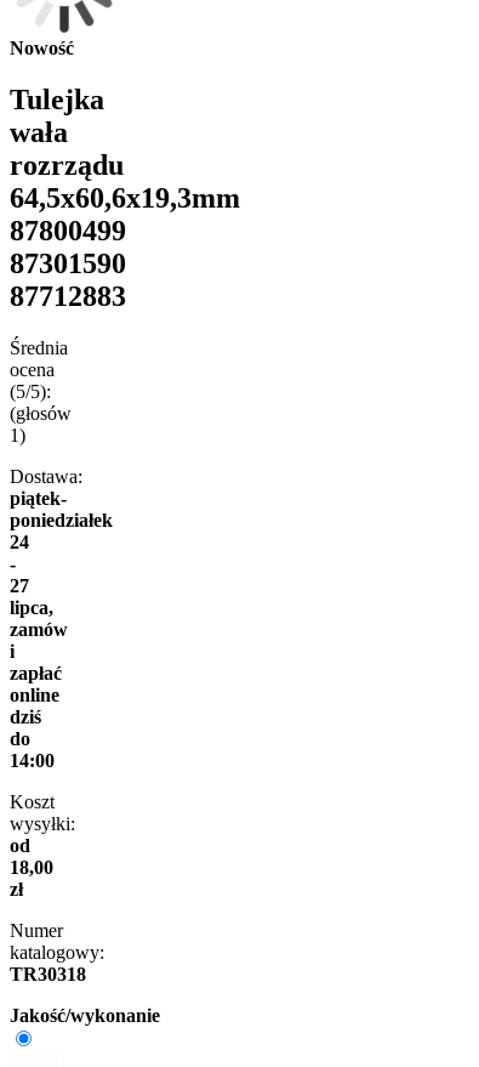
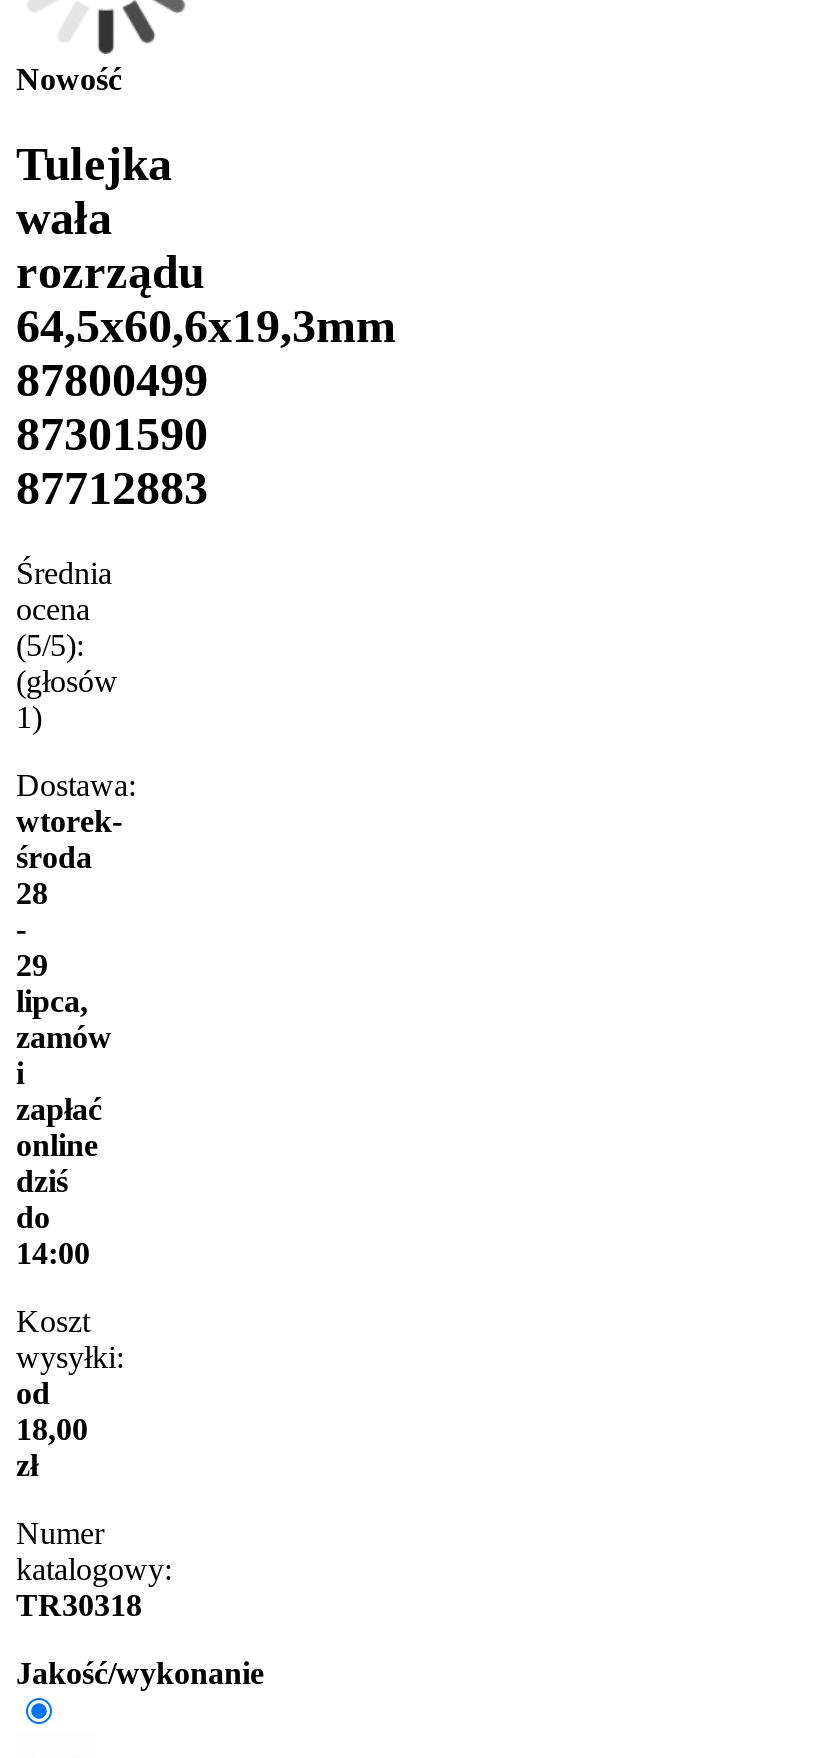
[10,488,113,552] piątek- | poniedziałek | 24 -> [16,804,122,910] wtorek- | środa | 28
[10,575,29,596] 27 -> [16,948,48,982] 29

